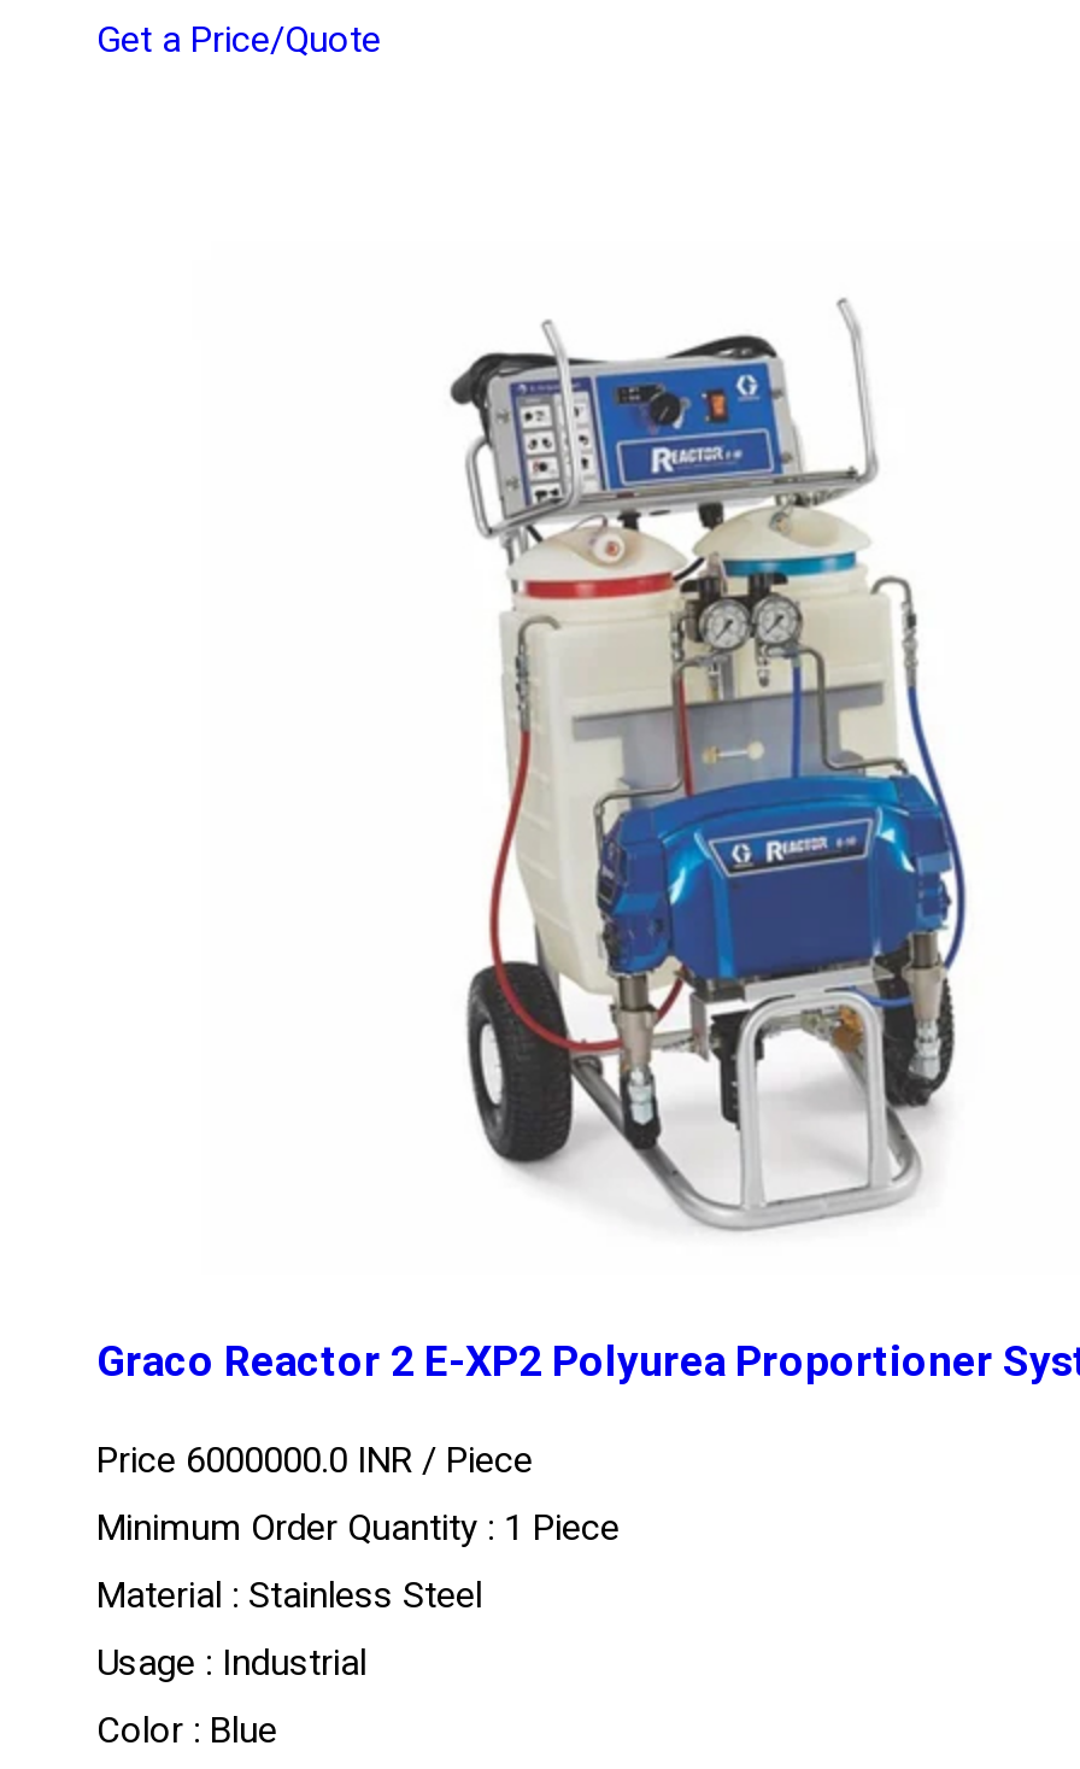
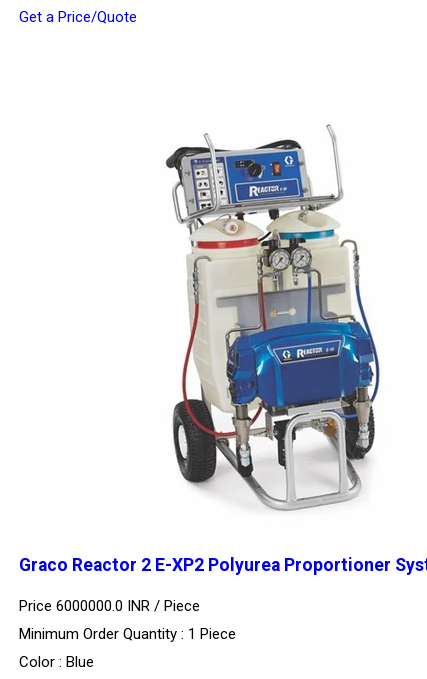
[96,1573,482,1684] Material : Stainless Steel | Usage : Industrial -> none

